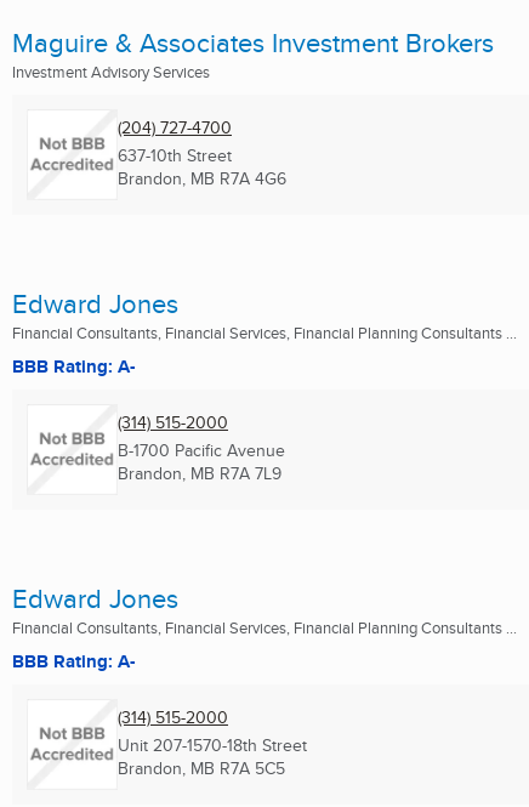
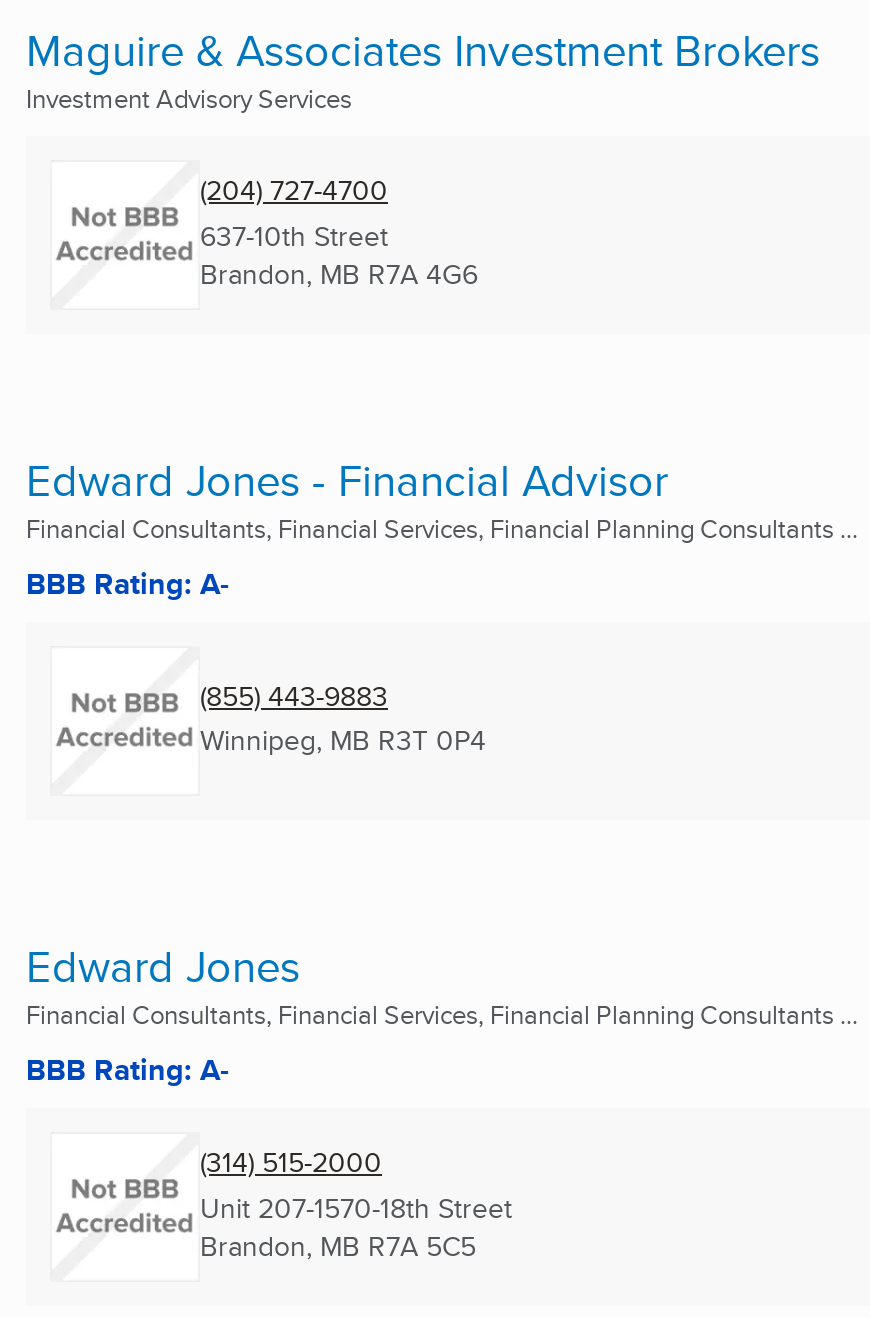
[12,283,178,322] Edward Jones -> [26,447,668,511] Edward Jones - Financial Advisor
[118,411,285,485] (314) 515-2000 | B-1700 Pacific Avenue | Brandon, MB R7A 7L9 -> [200,676,486,761] (855) 443-9883 | Winnipeg, MB R3T 0P4

